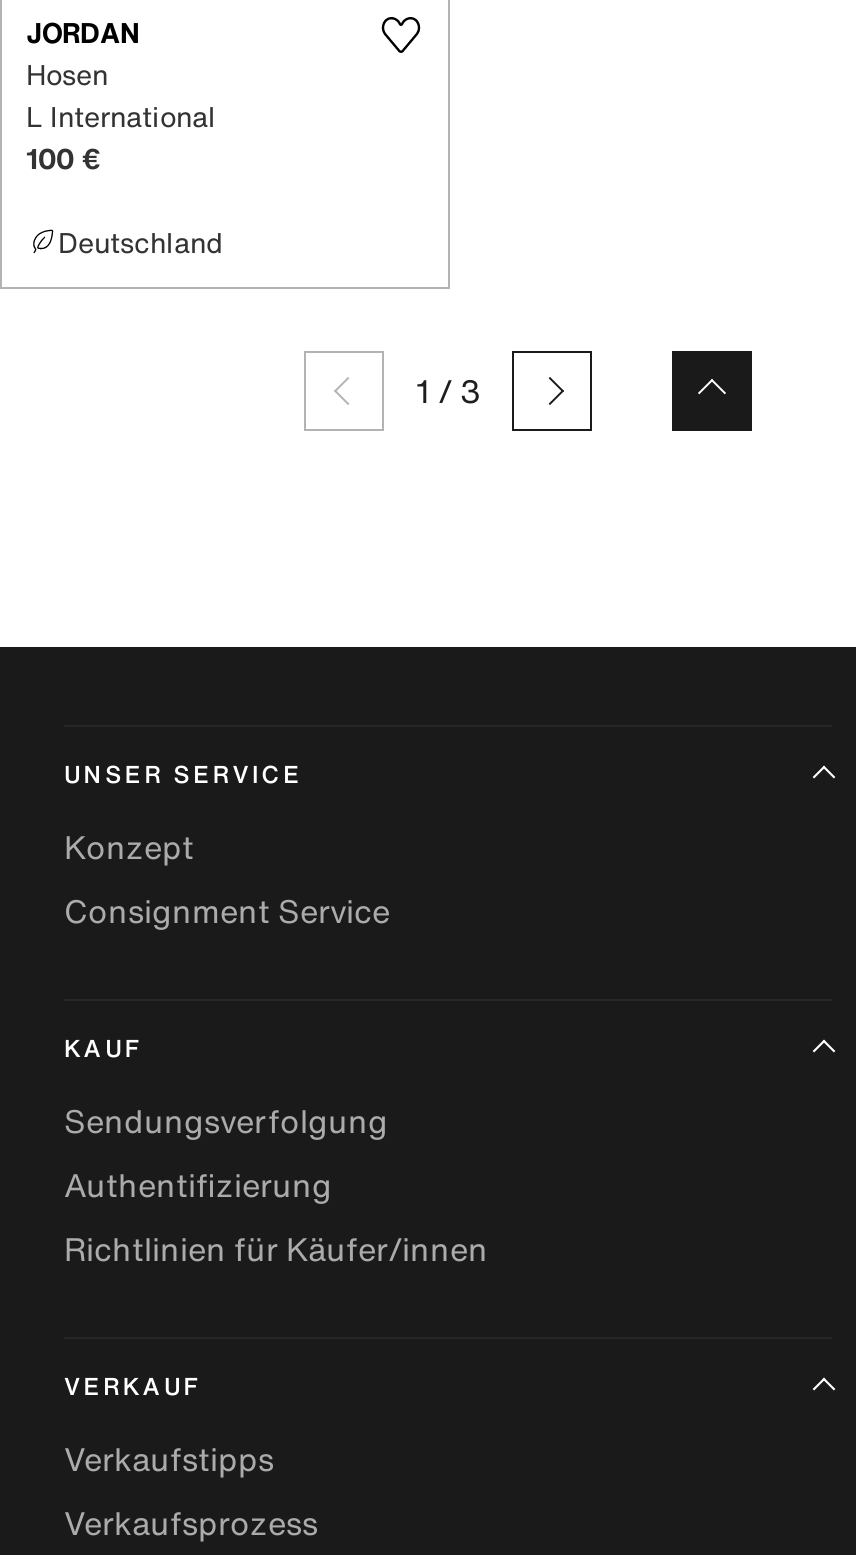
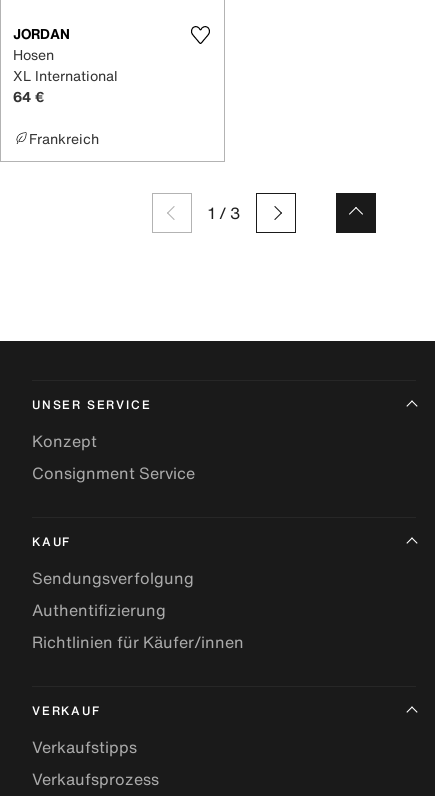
[26,94,224,178] L International | 100 € -> [13,64,122,106] XL International | 64 €
[58,220,222,262] Deutschland -> [29,127,99,148] Frankreich

